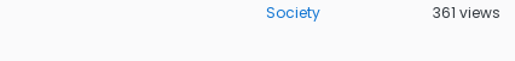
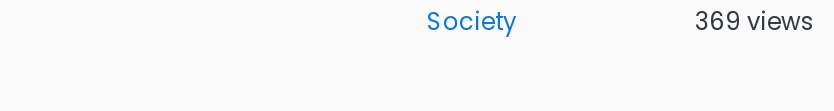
[433,2,500,23] 361 views -> [695,4,815,38] 369 views

